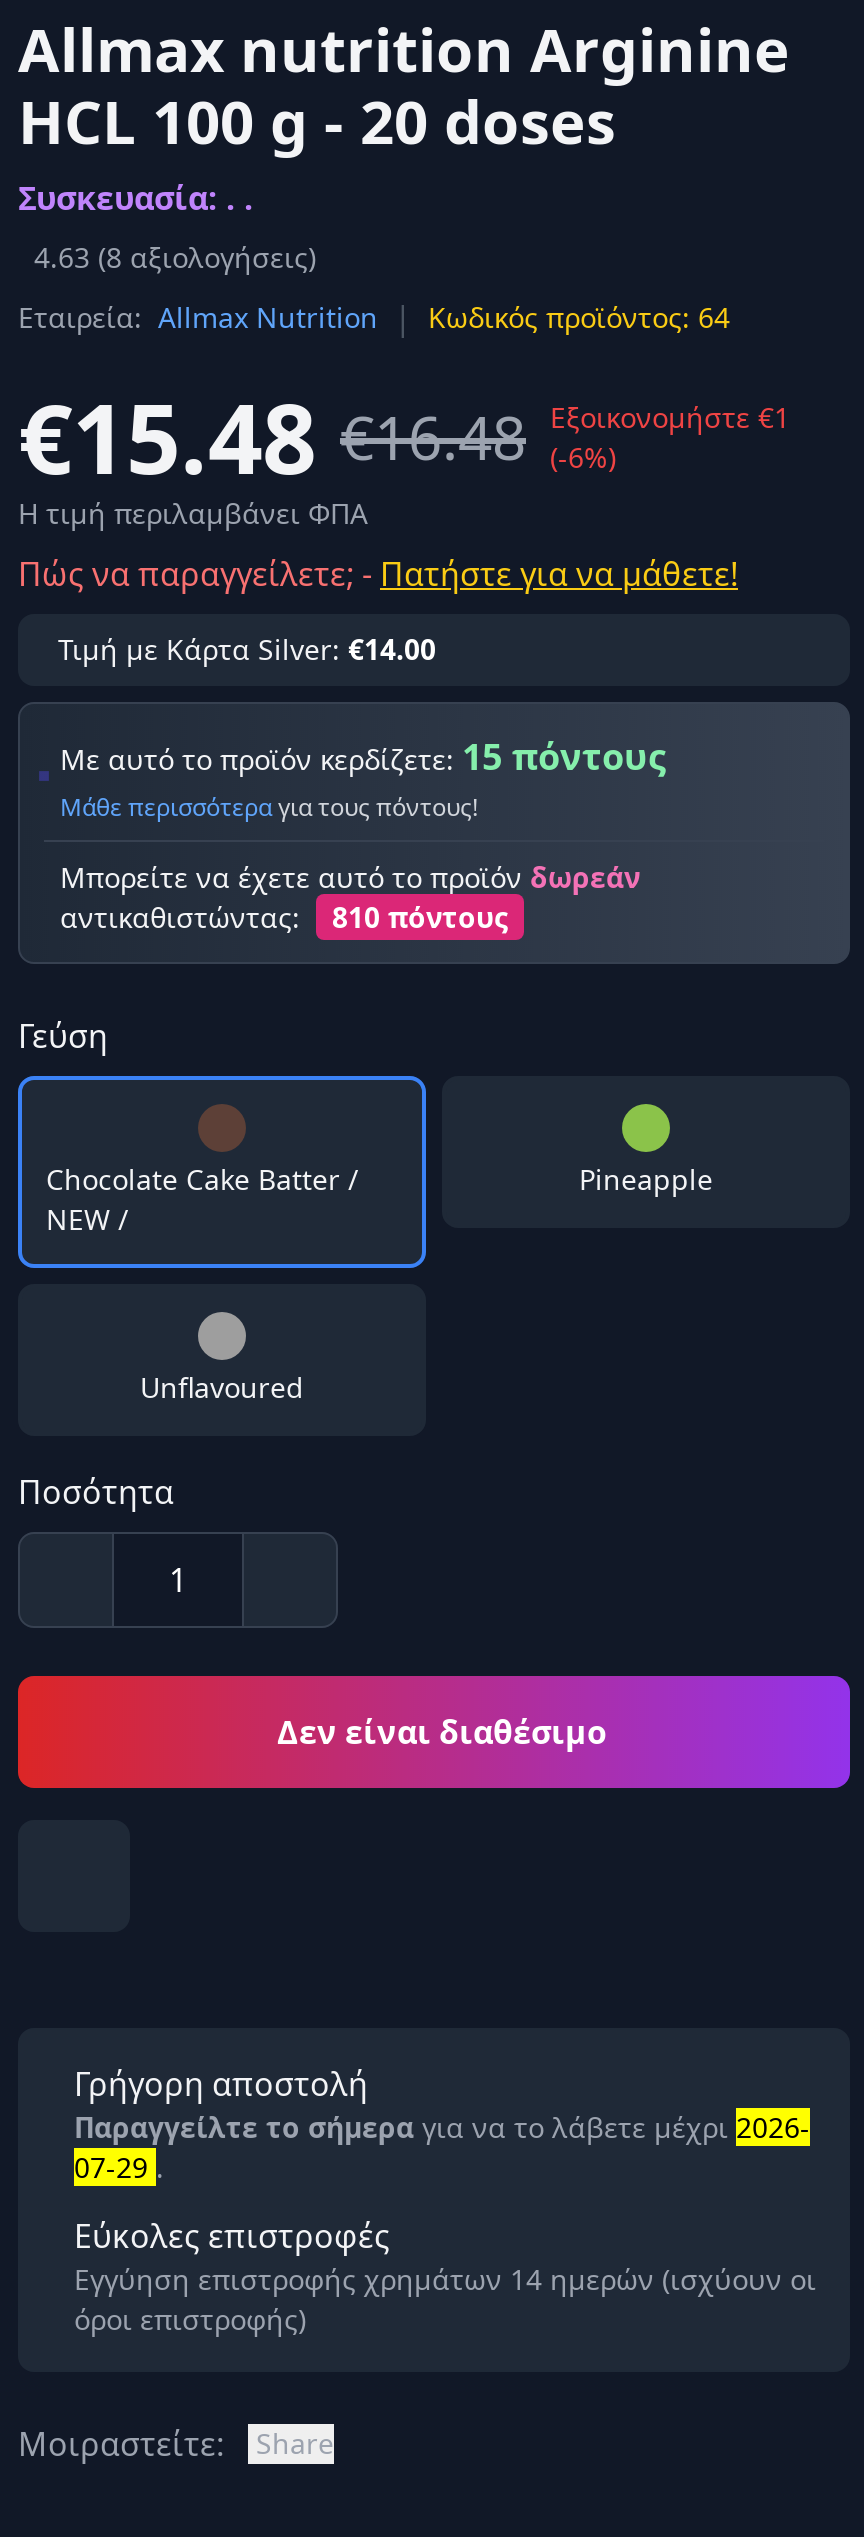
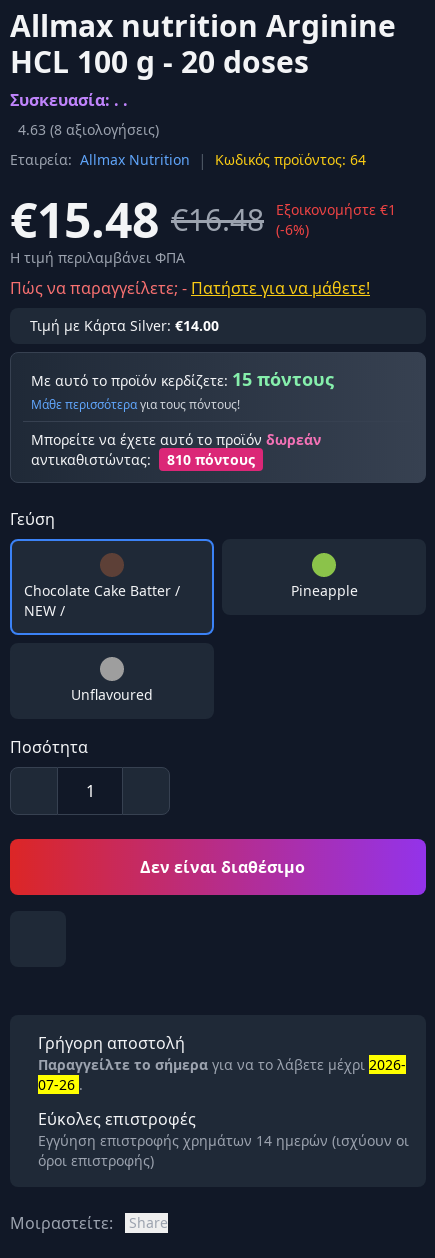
[74,2148,164,2186] 07-29. -> [38,1075,83,1094] 07-26.

